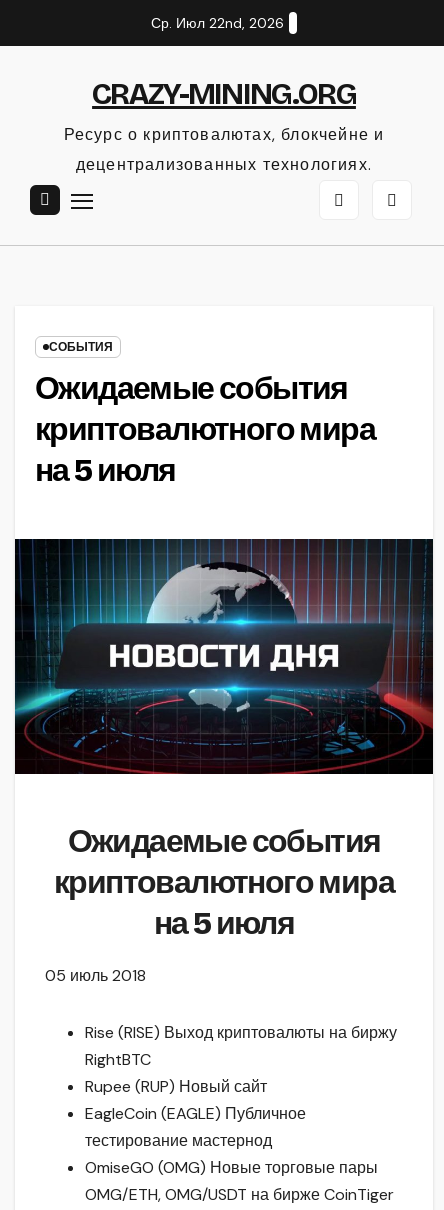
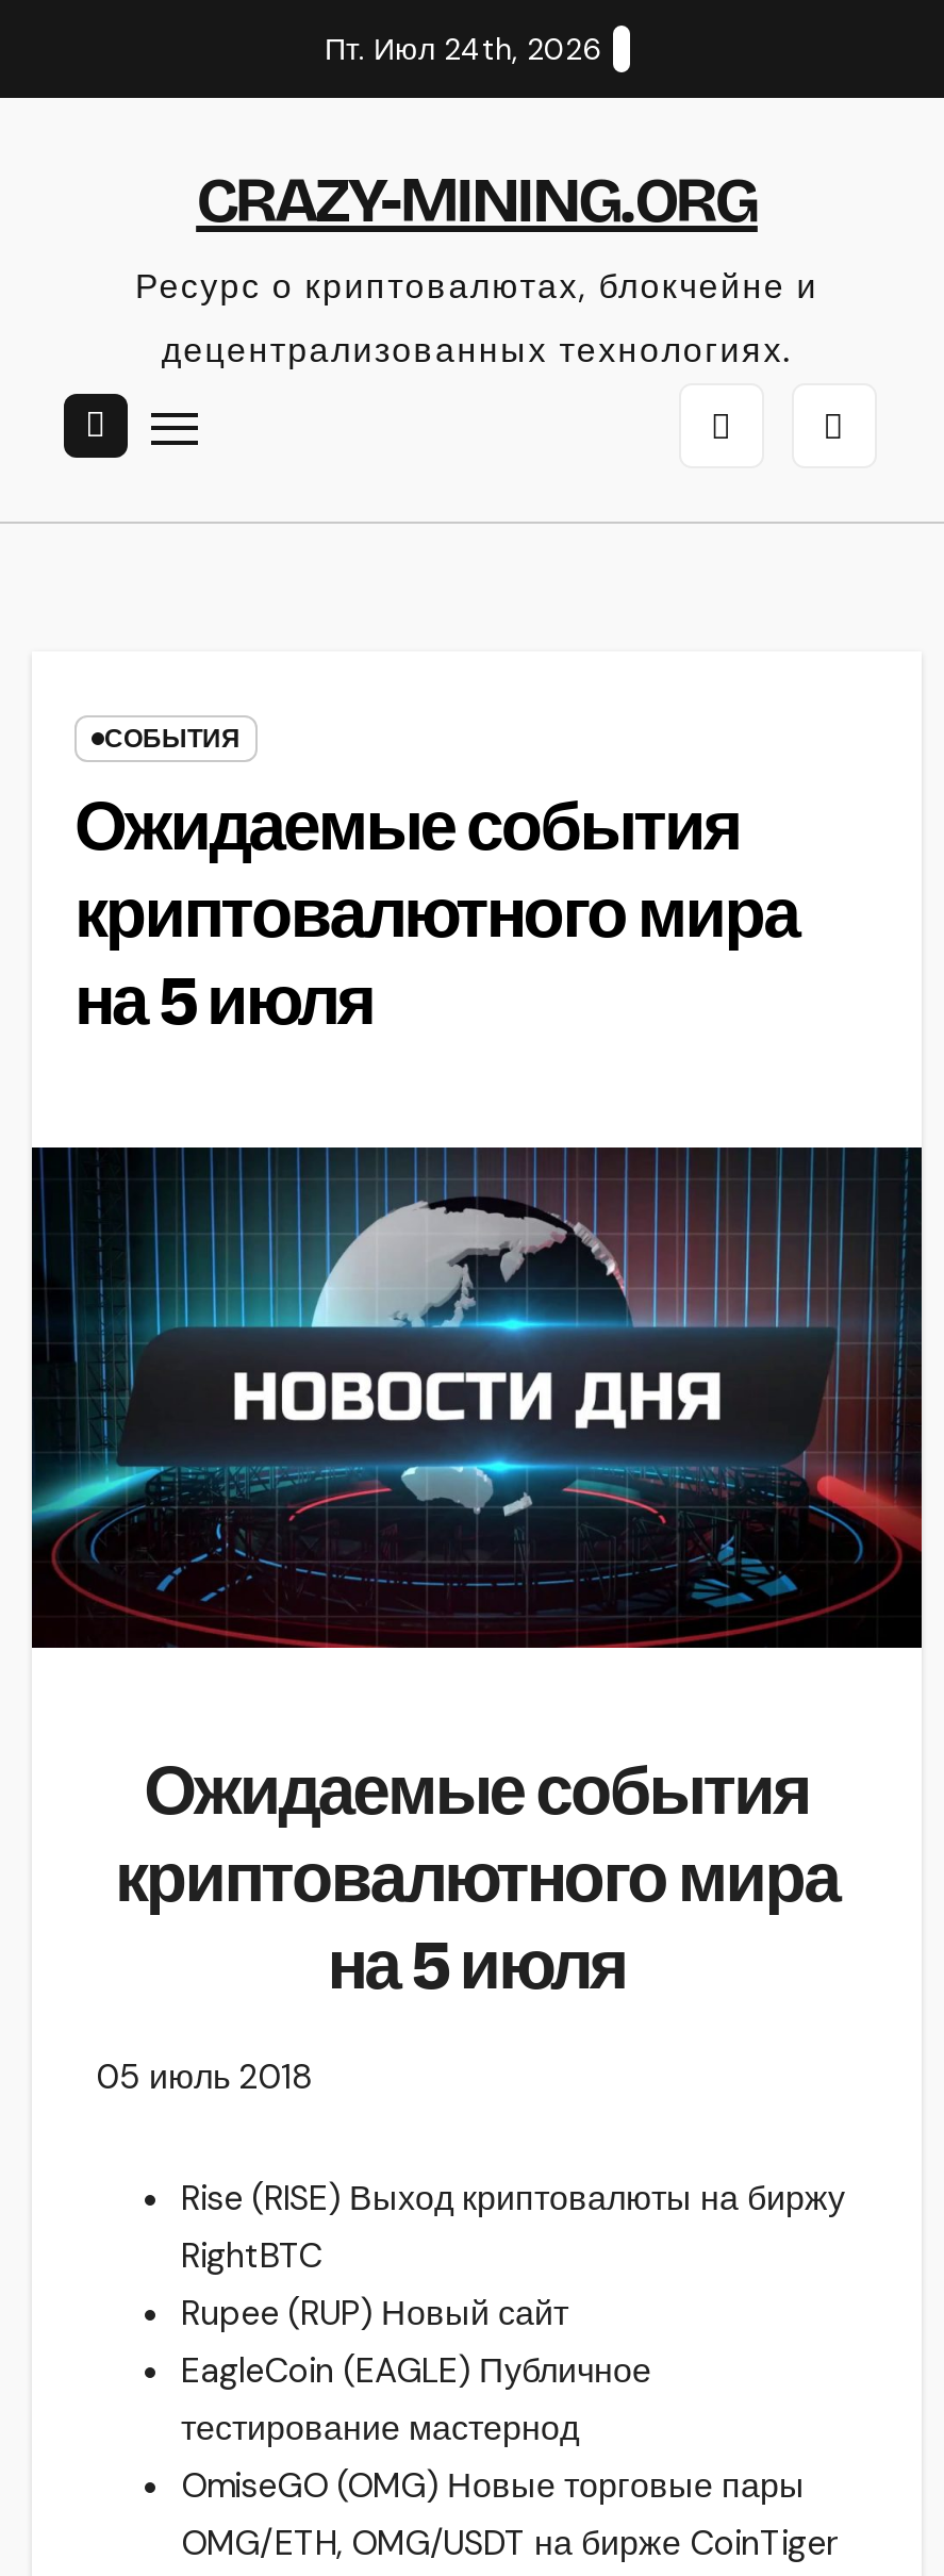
[151,14,284,32] Ср. Июл 22nd, 2026 -> [325,30,601,68] Пт. Июл 24th, 2026

